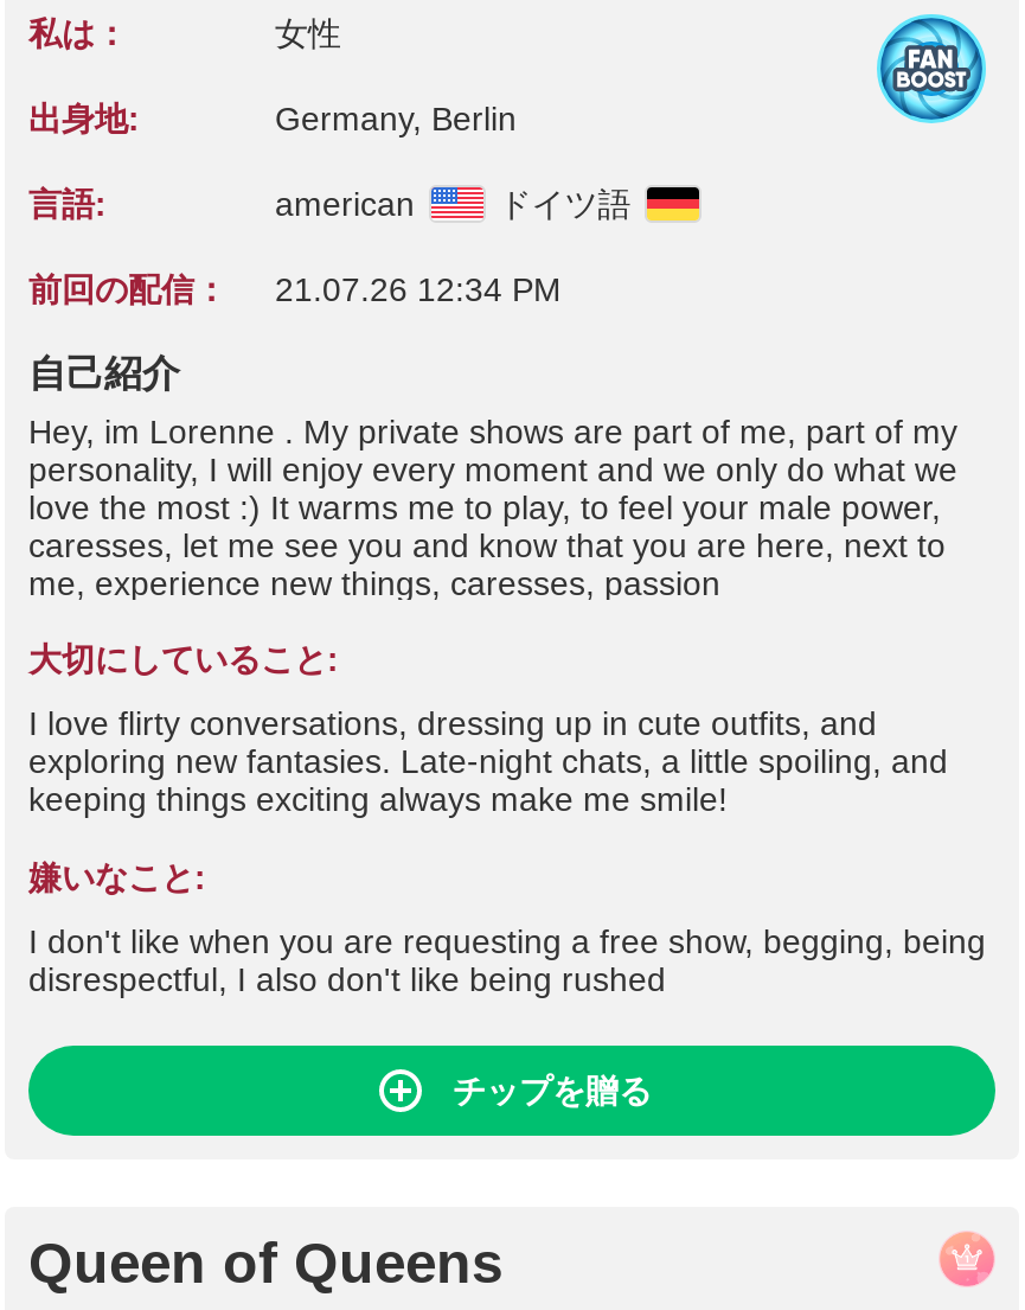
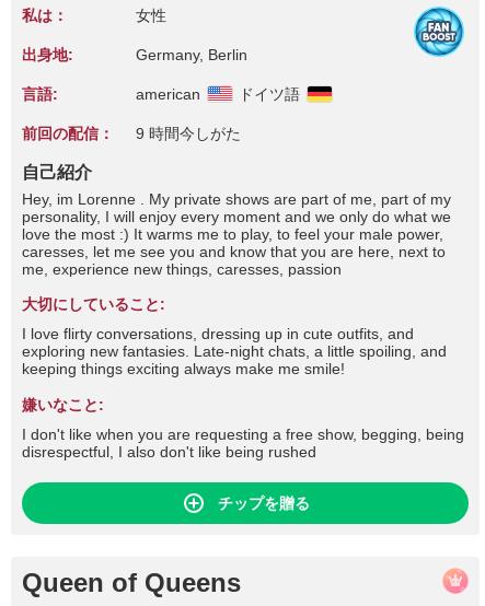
[275,270,562,308] 21.07.26 12:34 PM -> [136,125,241,142] 9 時間今しがた

